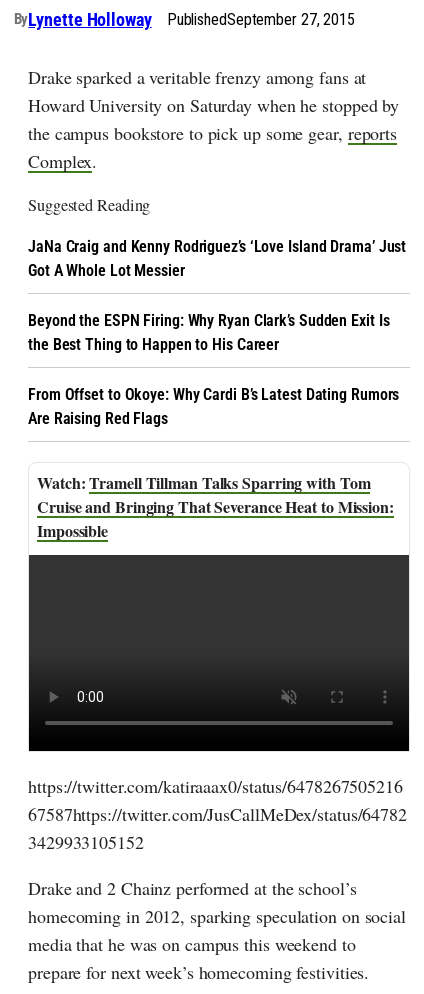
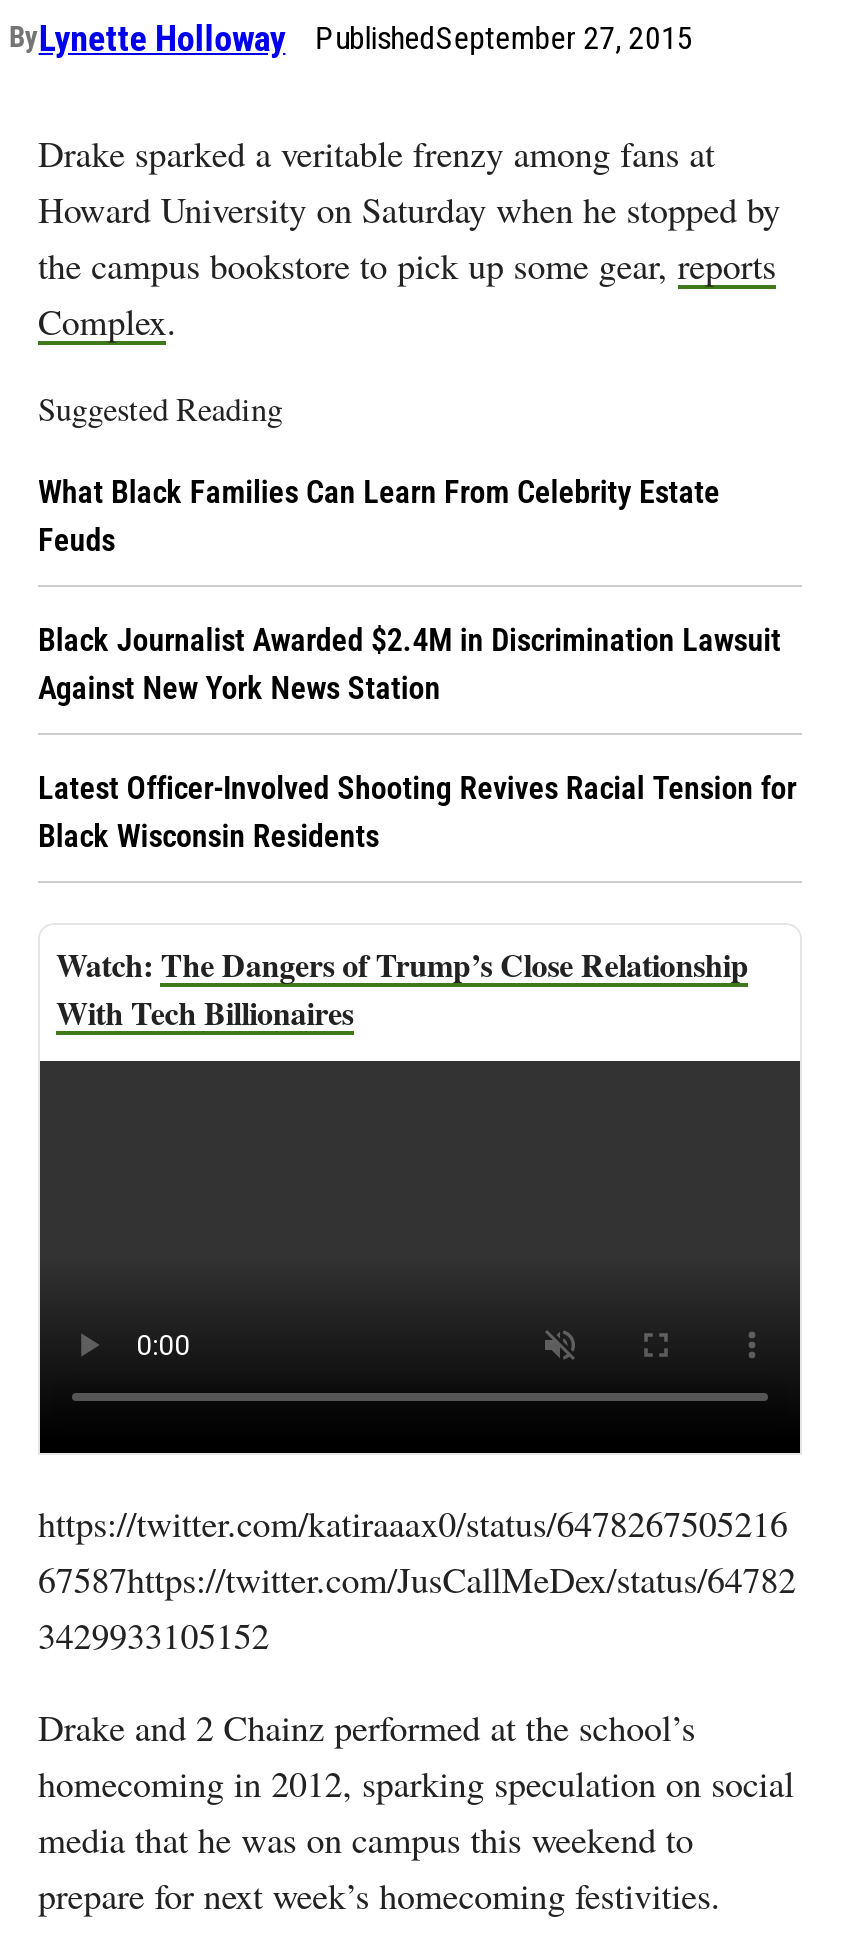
[28,237,406,280] JaNa Craig and Kenny Rodriguez’s ‘Love Island Drama’ Just | Got A Whole Lot Messier -> [38,473,720,559] What Black Families Can Learn From Celebrity Estate | Feuds
[28,311,389,354] Beyond the ESPN Firing: Why Ryan Clark’s Sudden Exit Is | the Best Thing to Happen to His Career -> [38,621,781,707] Black Journalist Awarded $2.4M in Discrimination Lawsuit | Against New York News Station
[28,385,399,428] From Offset to Okoye: Why Cardi B’s Latest Dating Rumors | Are Raising Red Flags -> [38,769,796,855] Latest Officer-Involved Shooting Revives Racial Tension for | Black Wisconsin Residents
[37,471,394,542] Tramell Tillman Talks Sparring with Tom | Cruise and Bringing That Severance Heat to Mission: | Impossible -> [56,941,748,1035] The Dangers of Trump’s Close Relationship | With Tech Billionaires

